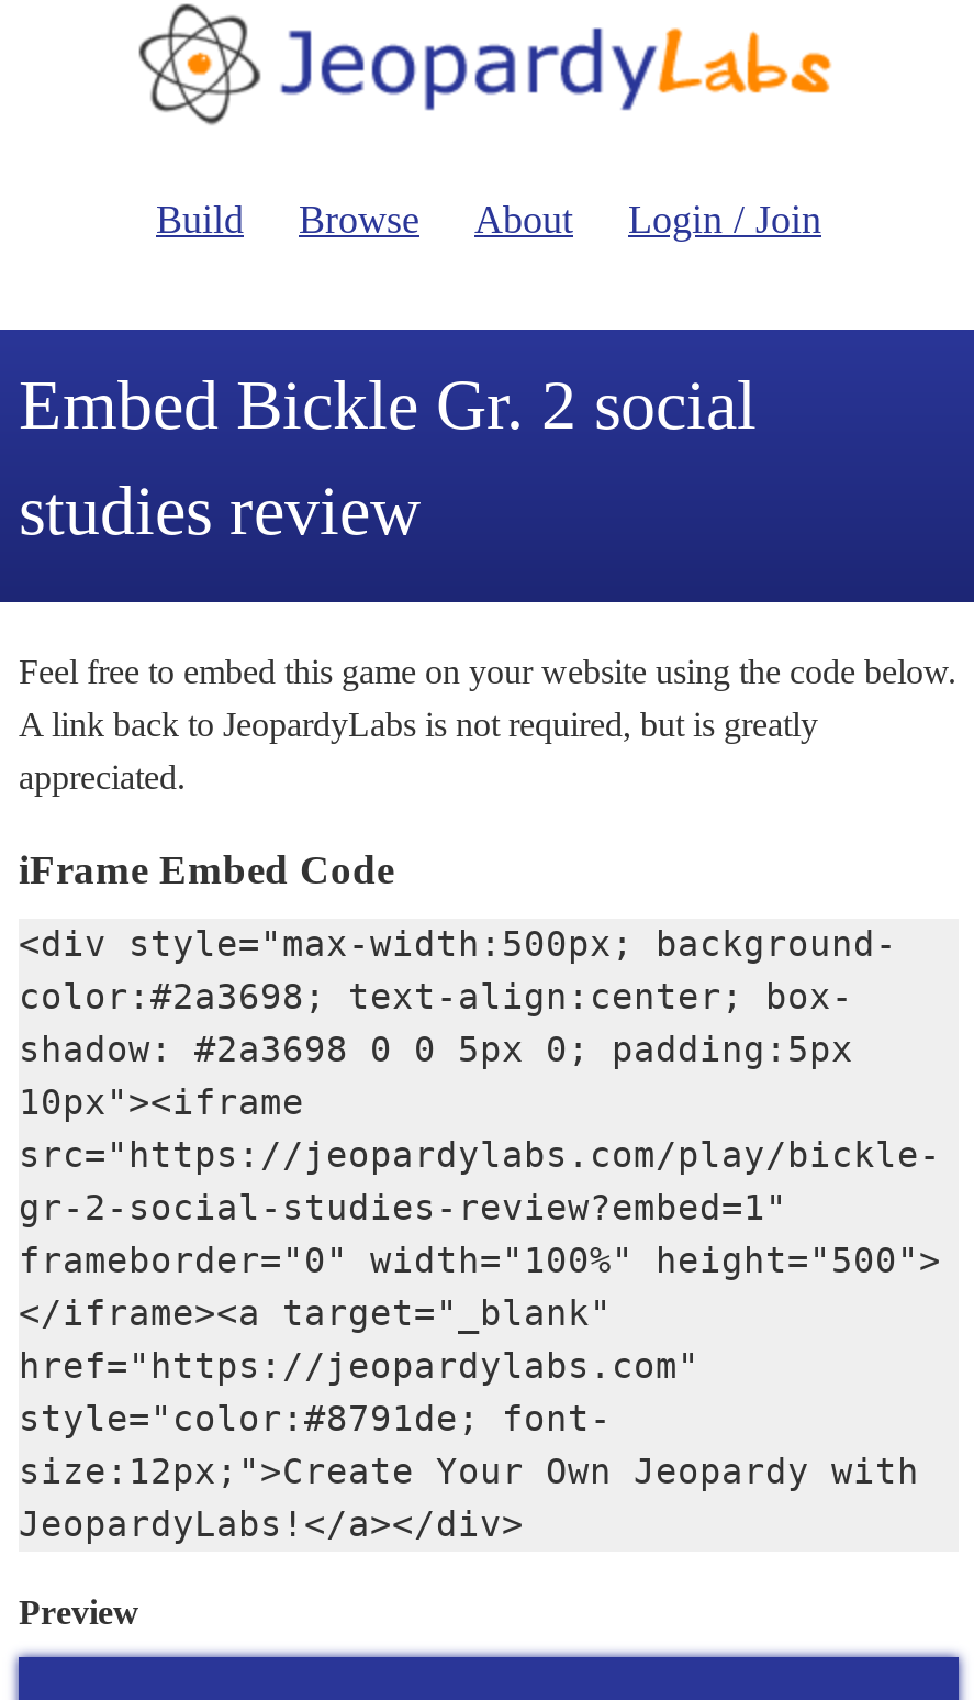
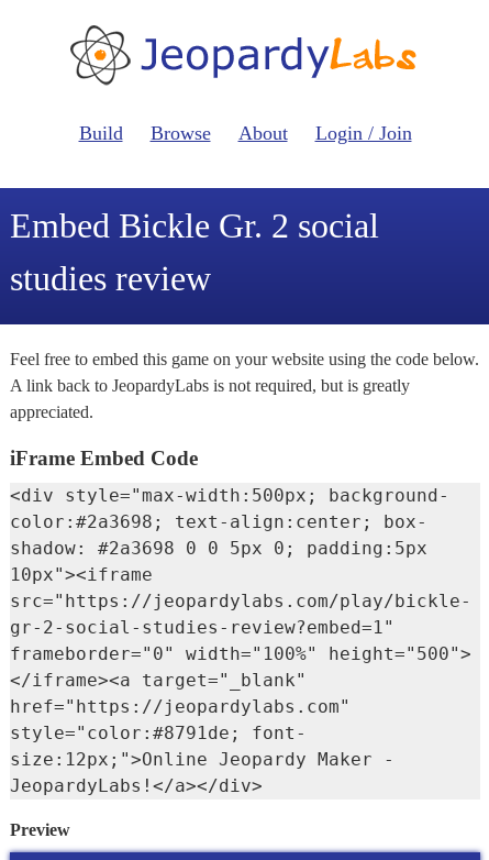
[19,1451,919,1492] size:12px;">Create Your Own Jeopardy with -> [10,749,394,770] size:12px;">Online Jeopardy Maker -

